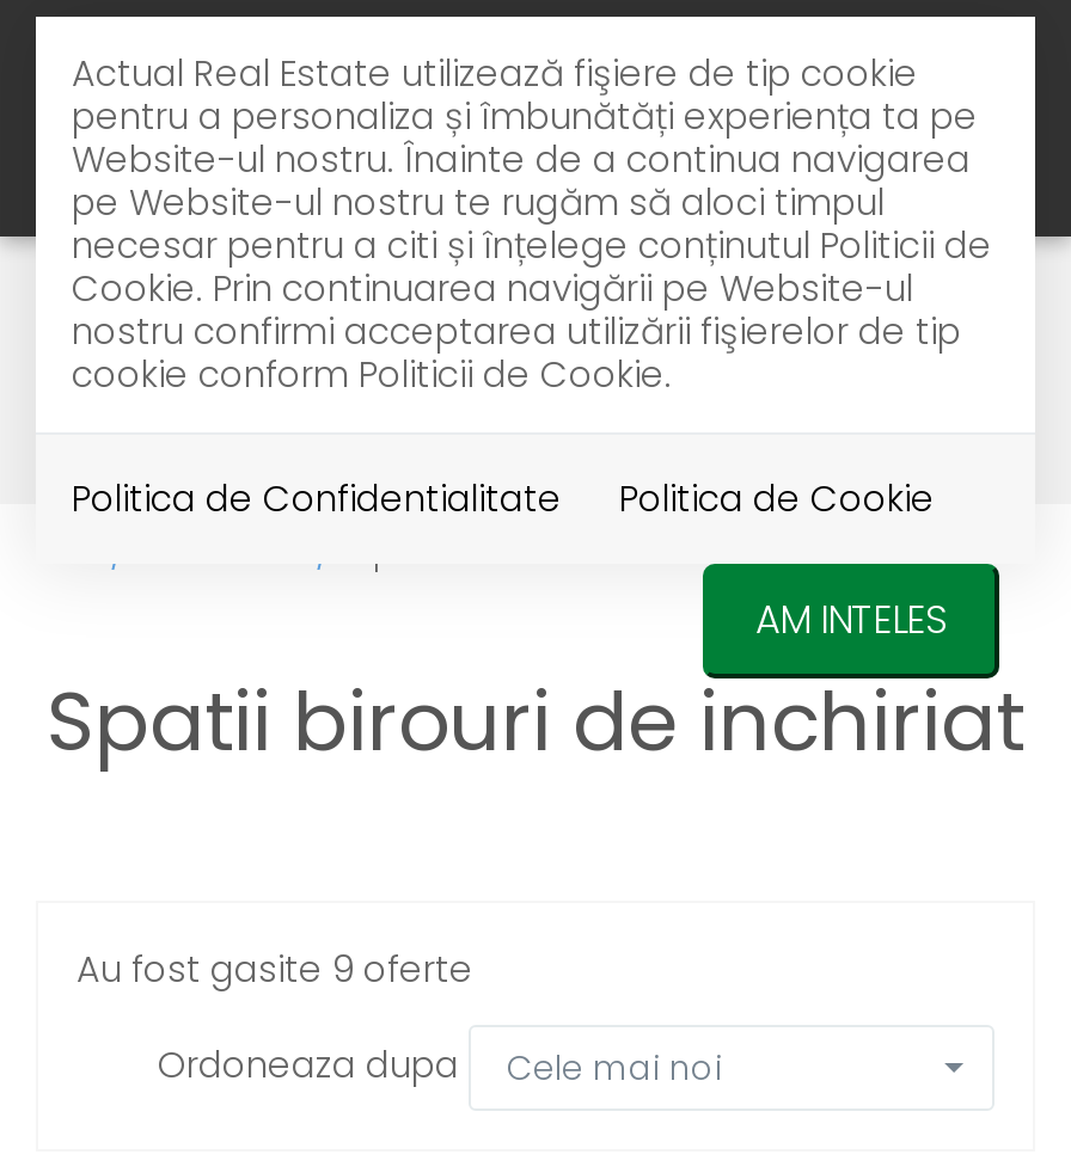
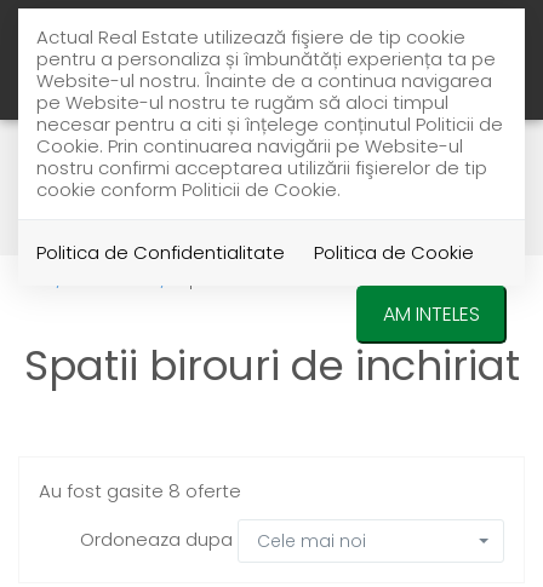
[76,944,473,994] Au fost gasite 9 oferte -> [39,478,241,503] Au fost gasite 8 oferte

